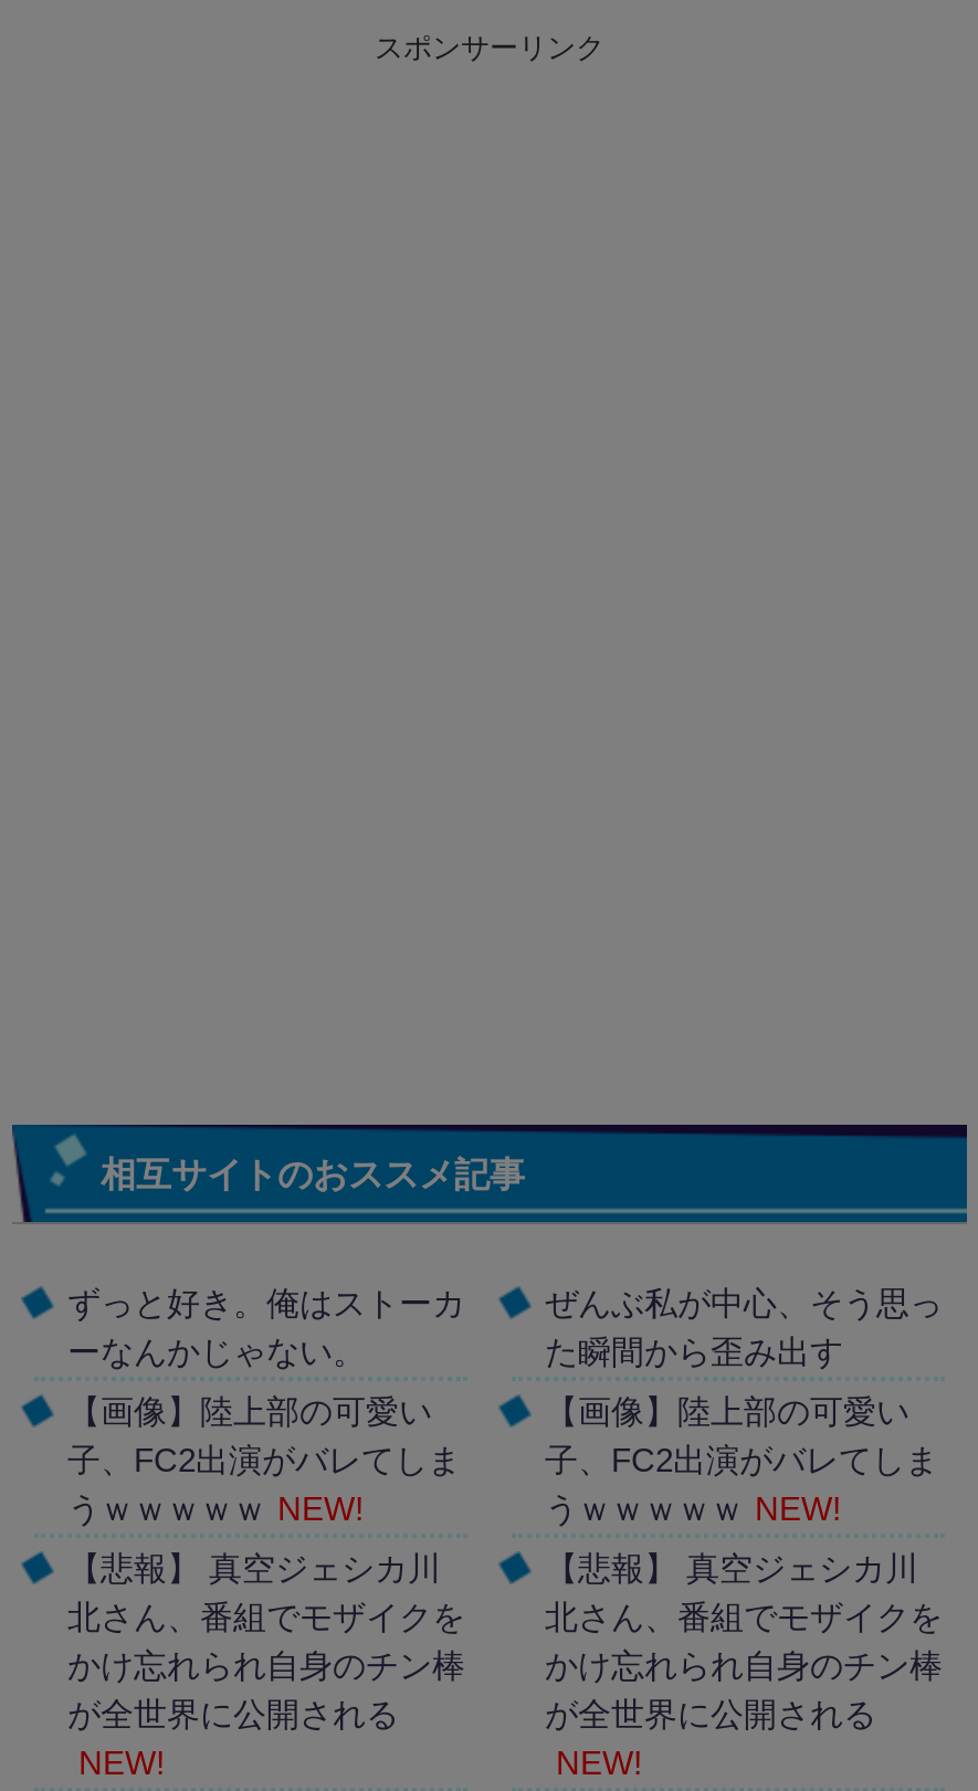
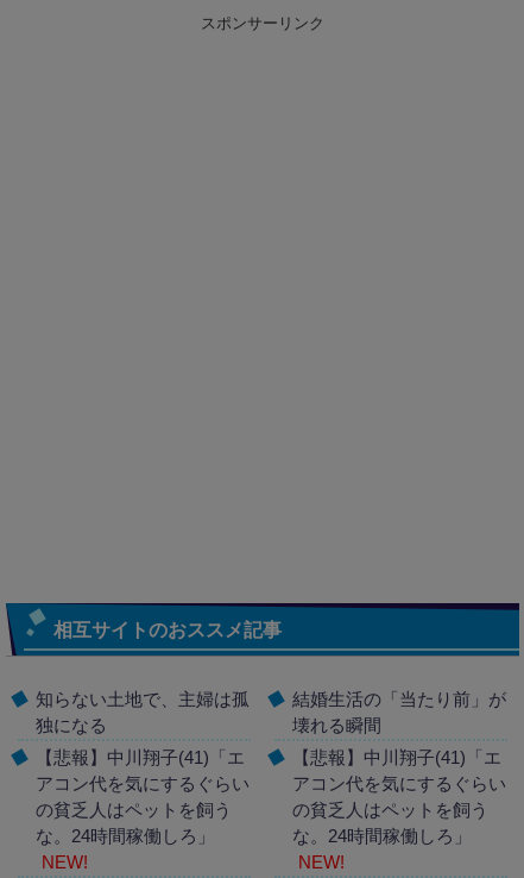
[67,1285,465,1729] ずっと好き。俺はストーカ | ーなんかじゃない。 | 【画像】陸上部の可愛い | 子、FC2出演がバレてしま | うｗｗｗｗｗ NEW! | 【悲報】 真空ジェシカ川 | 北さん、番組でモザイクを | かけ忘れられ自身のチン棒 | が全世界に公開される -> [36,689,250,844] 知らない土地で、主婦は孤 | 独になる | 【悲報】中川翔子(41)「エ | アコン代を気にするぐらい | の貧乏人はペットを飼う | な。24時間稼働しろ」
[545,1285,943,1729] ぜんぶ私が中心、そう思っ | た瞬間から歪み出す | 【画像】陸上部の可愛い | 子、FC2出演がバレてしま | うｗｗｗｗｗ NEW! | 【悲報】 真空ジェシカ川 | 北さん、番組でモザイクを | かけ忘れられ自身のチン棒 | が全世界に公開される -> [292,689,506,844] 結婚生活の「当たり前」が | 壊れる瞬間 | 【悲報】中川翔子(41)「エ | アコン代を気にするぐらい | の貧乏人はペットを飼う | な。24時間稼働しろ」

